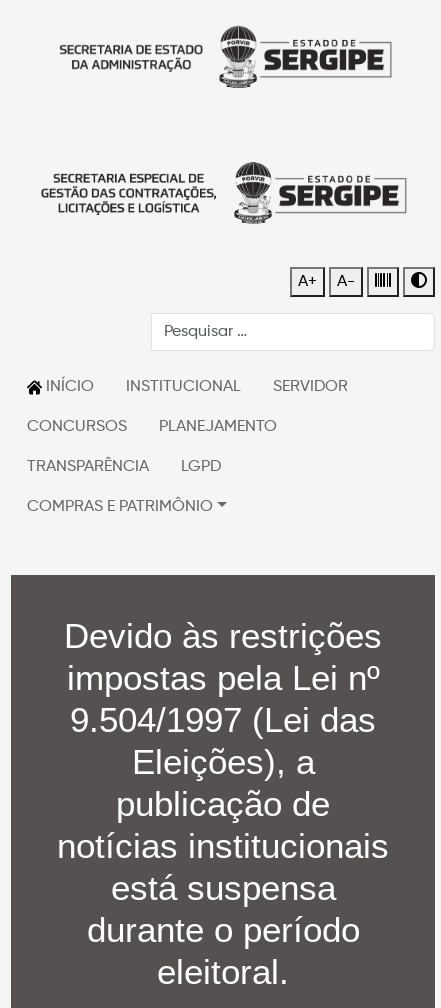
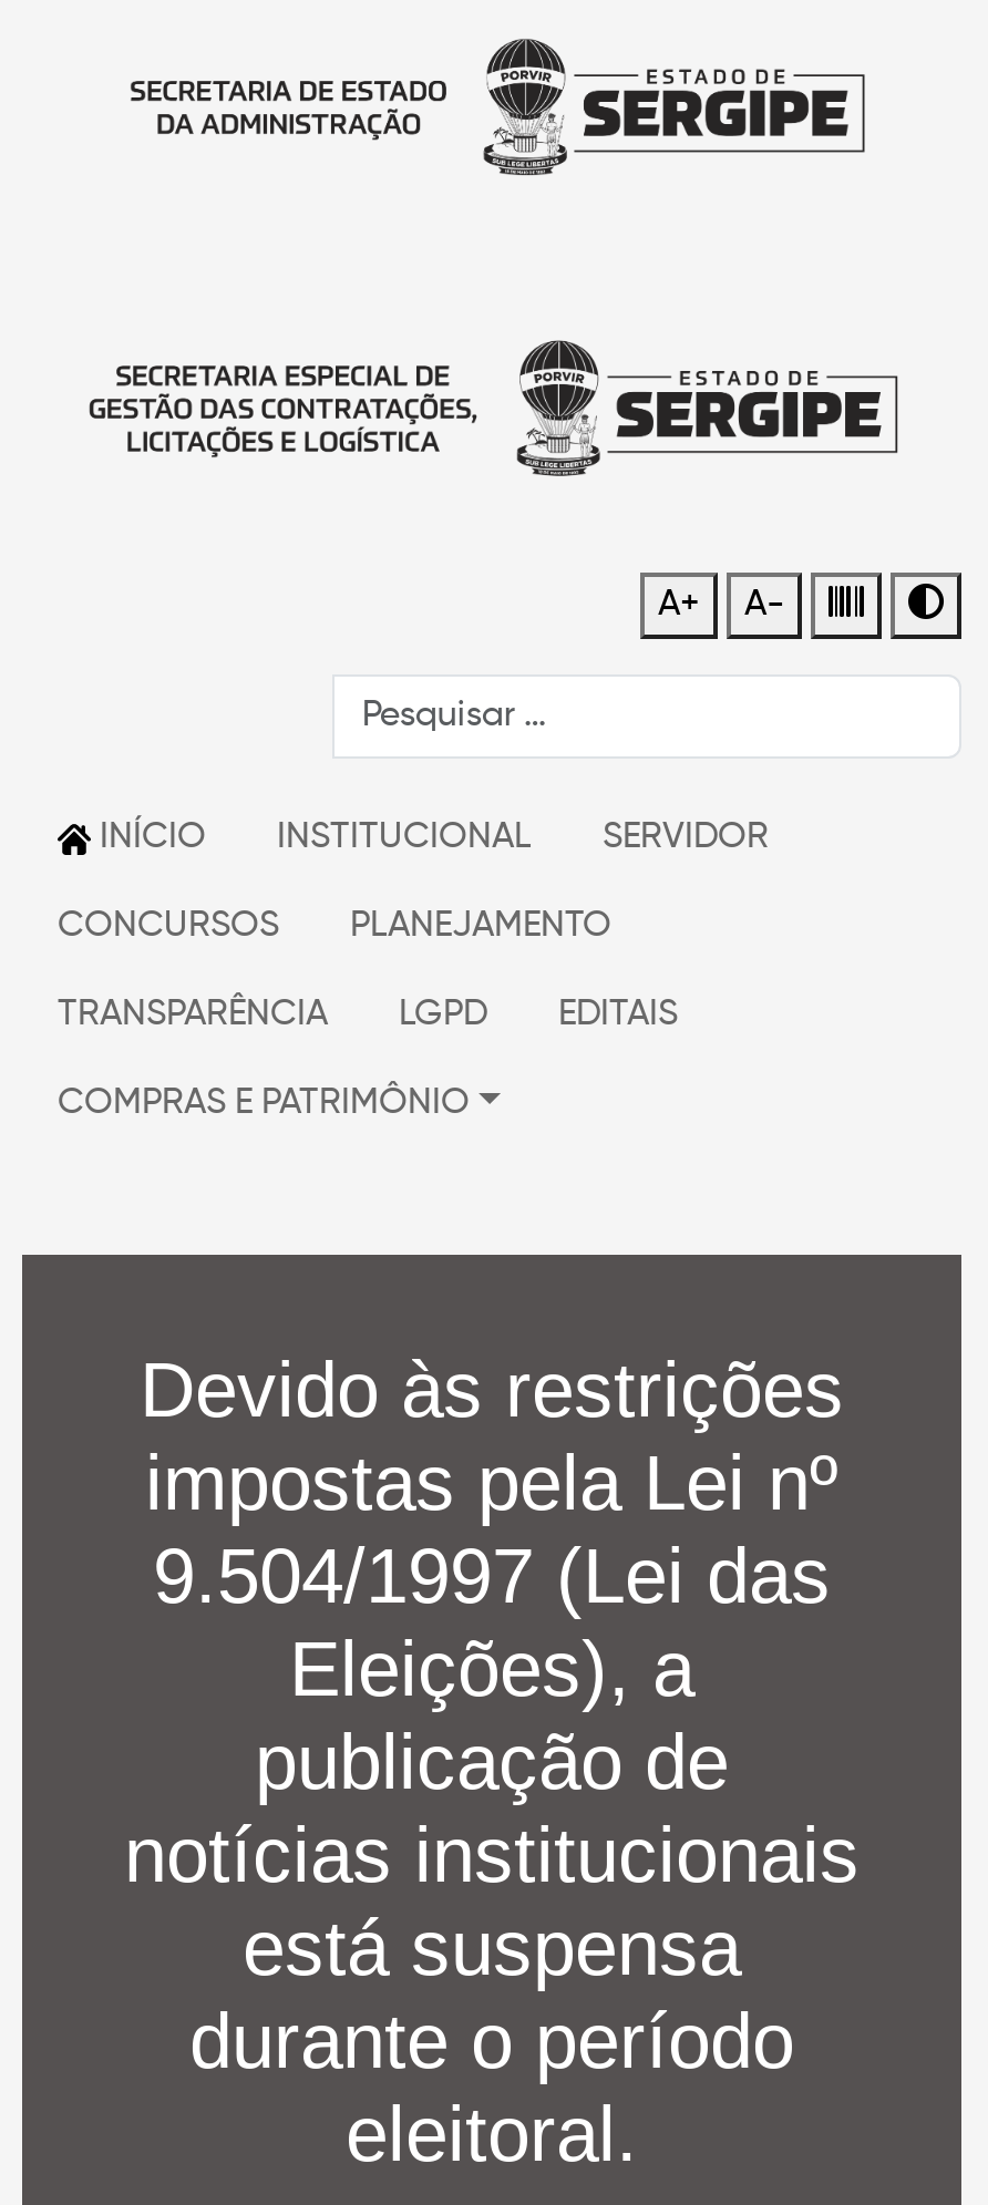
none -> [558,998,678,1034] EDITAIS

